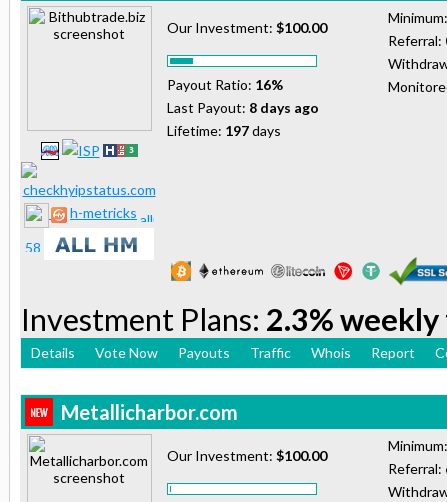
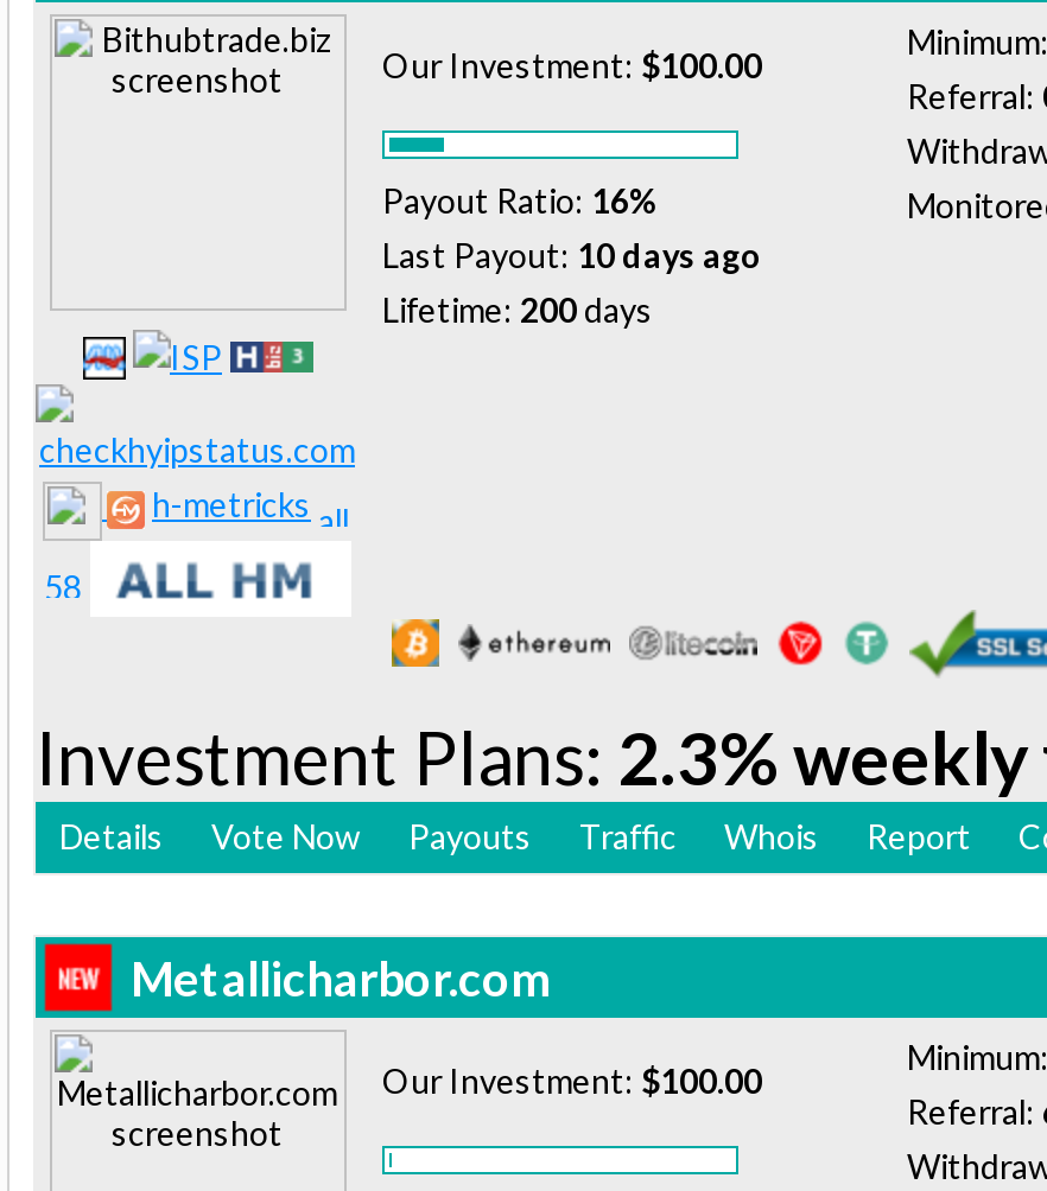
[167,99,319,116] Last Payout: 8 days ago -> [382,234,762,274] Last Payout: 10 days ago
[167,122,281,139] Lifetime: 197 days -> [382,288,653,329] Lifetime: 200 days

